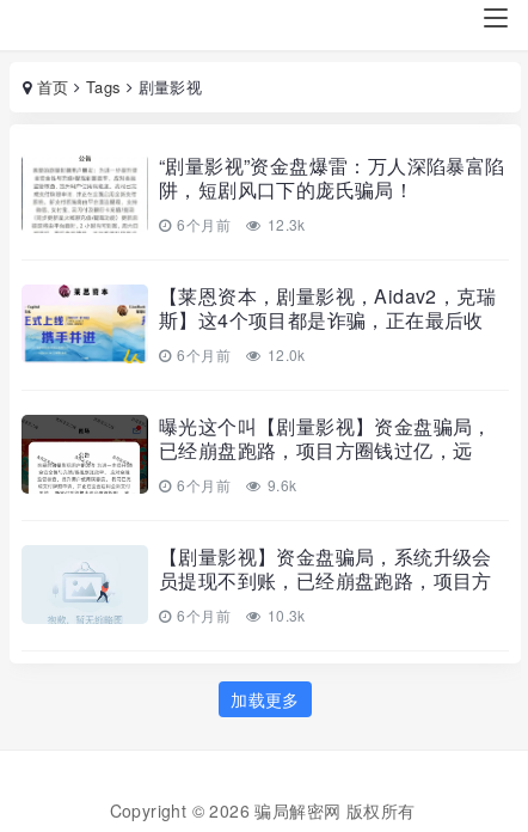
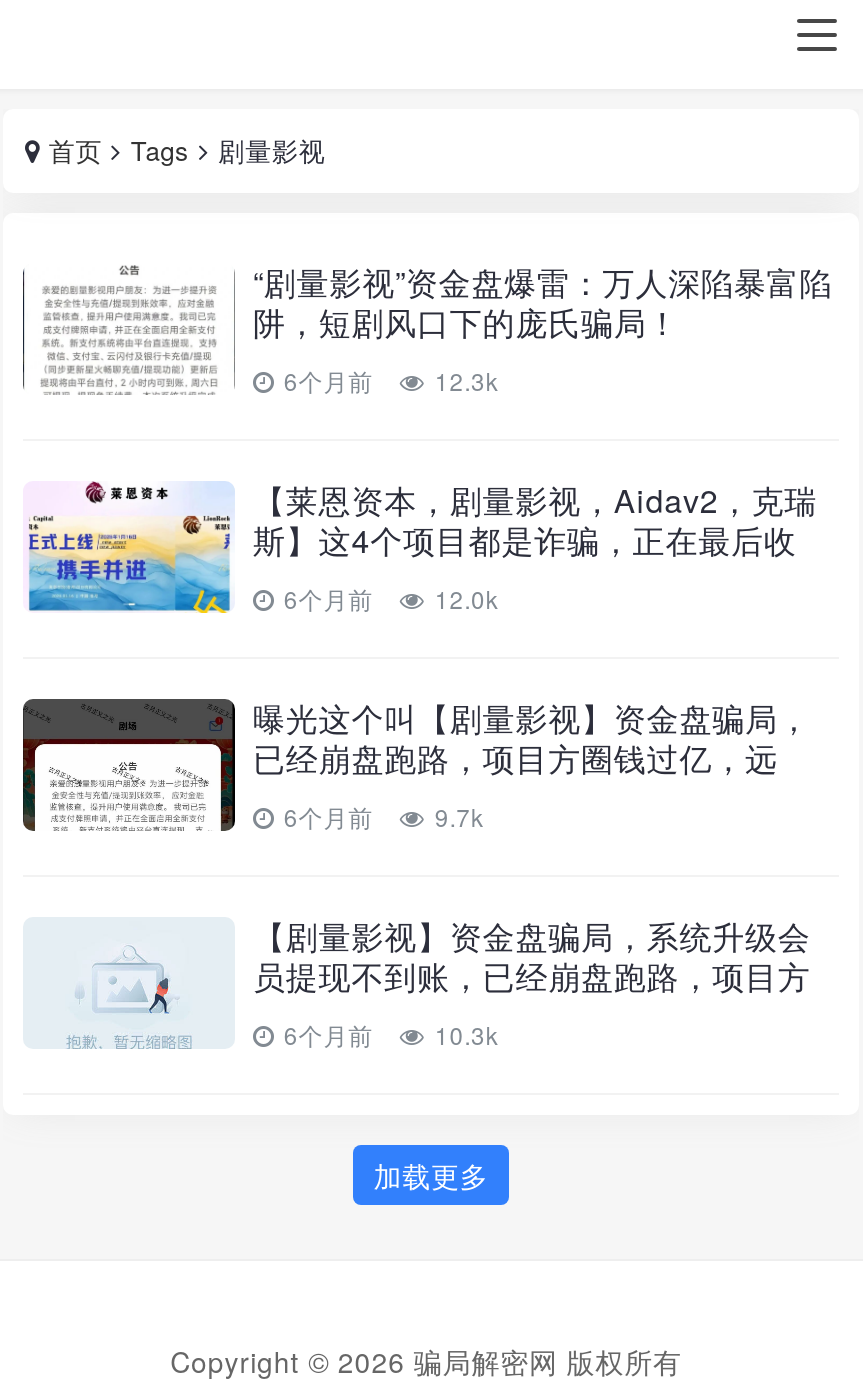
[267,475,297,495] 9.6k -> [435,799,484,833] 9.7k

